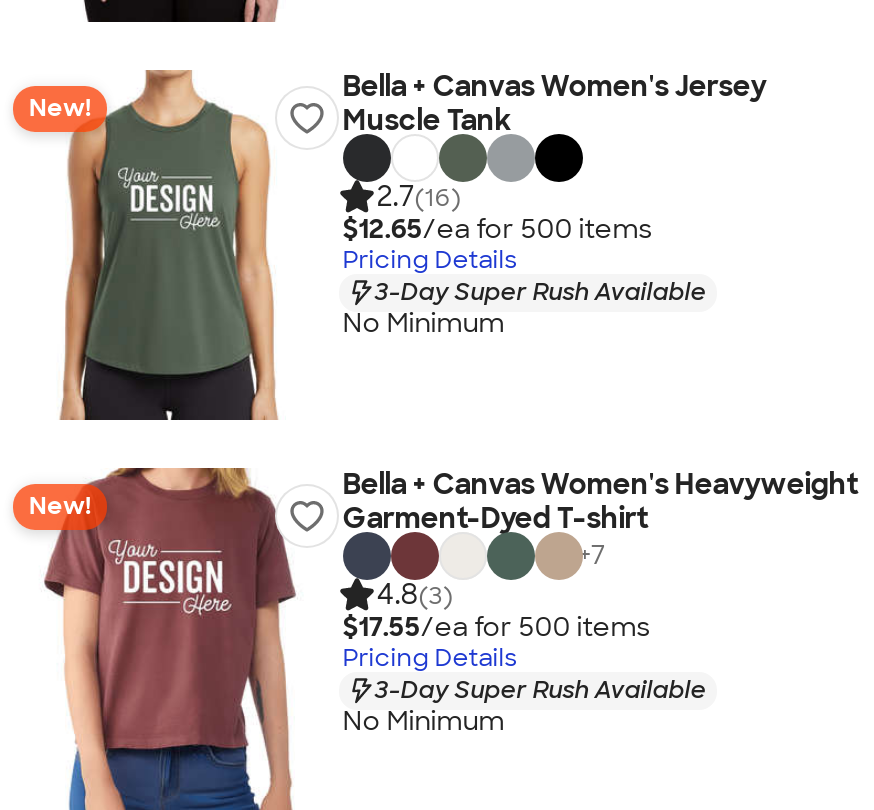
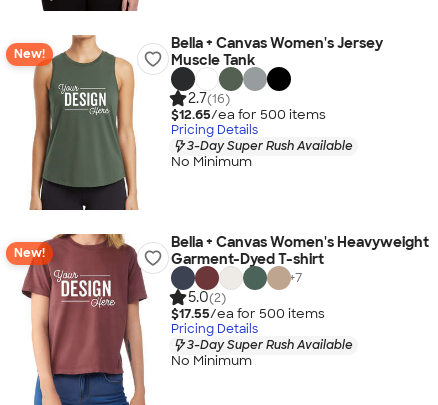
[377,577,453,613] 4.8(3) -> [188,288,226,306] 5.0(2)

